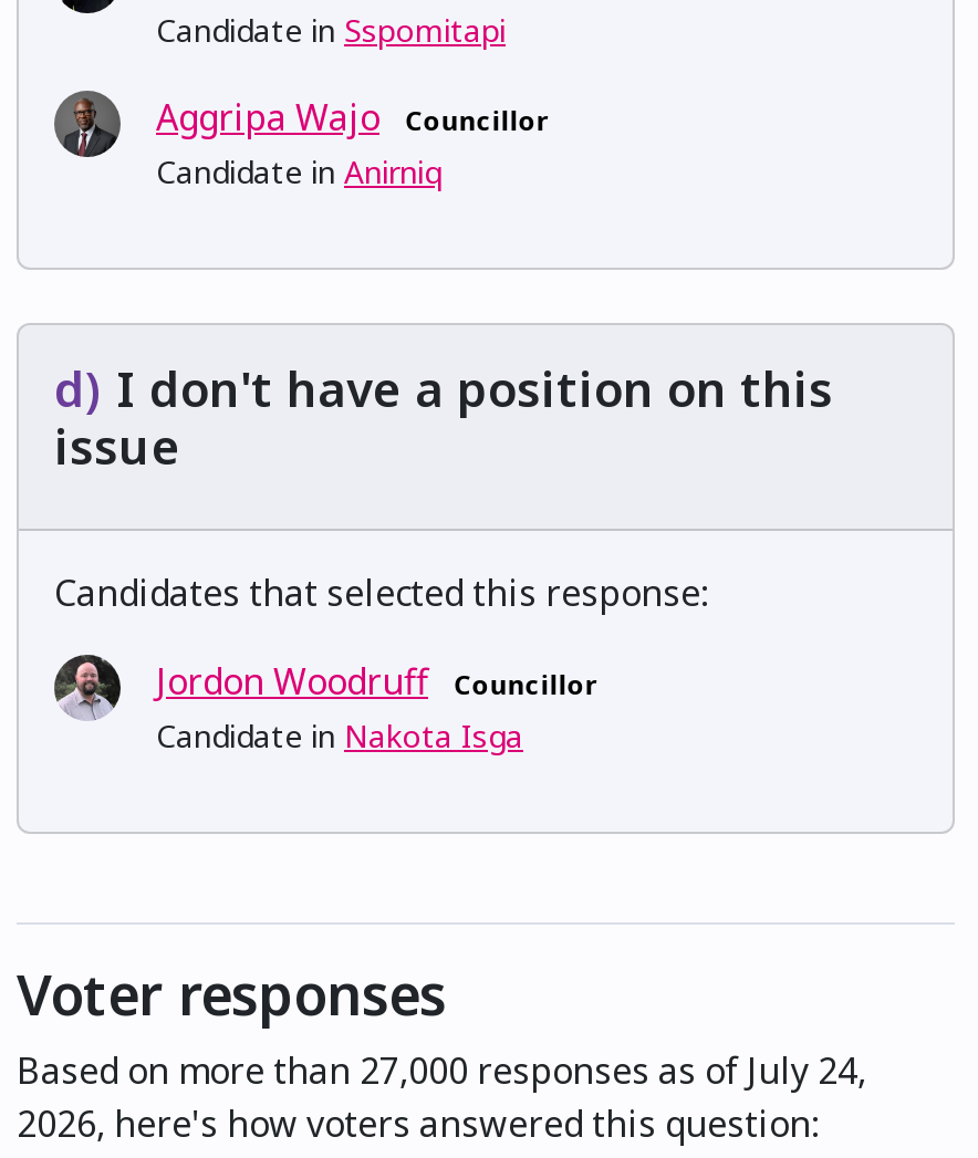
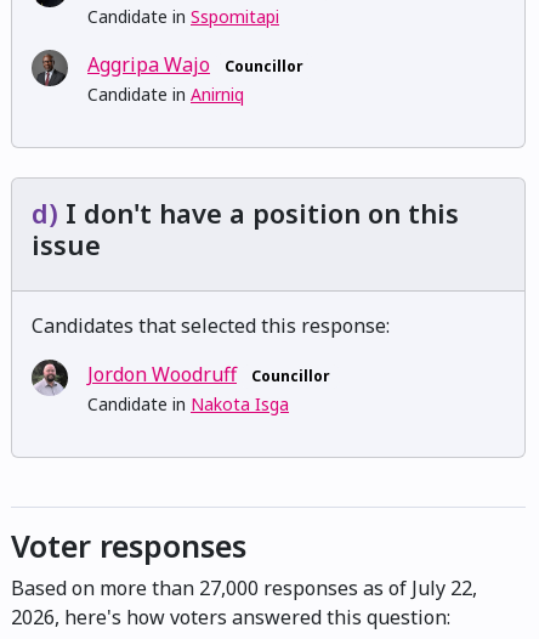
[17,1046,866,1095] Based on more than 27,000 responses as of July 24, -> [11,574,477,601] Based on more than 27,000 responses as of July 22,

